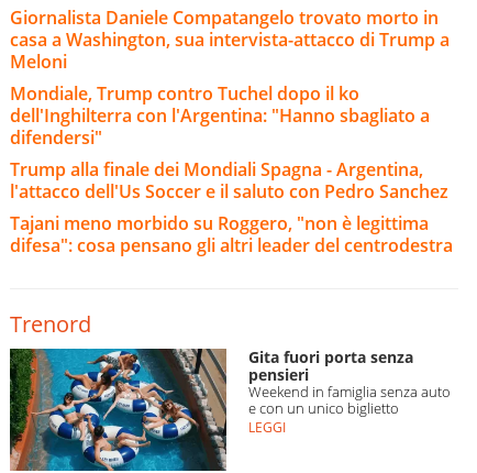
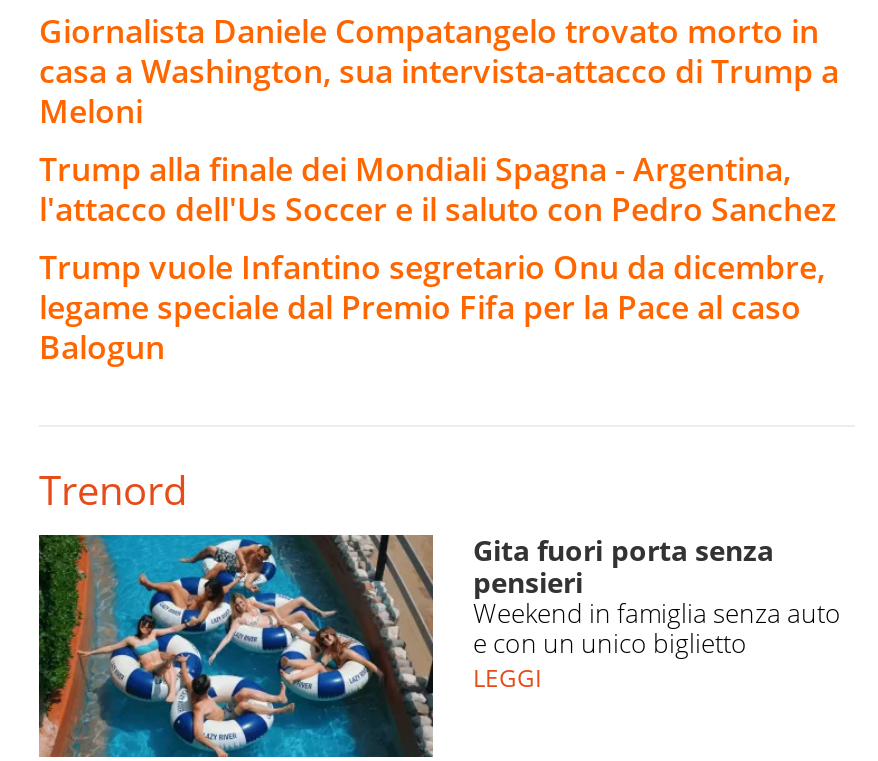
[10,81,430,150] Mondiale, Trump contro Tuchel dopo il ko | dell'Inghilterra con l'Argentina: "Hanno sbagliato a | difendersi" -> none
moved [10,157,448,204] -> [39,147,837,231]: Trump alla finale dei Mondiali Spagna - Argentina, | l'attacco dell'Us Soccer e il saluto con Pedro Sanchez
[10,211,453,257] Tajani meno morbido su Roggero, "non è legittima | difesa": cosa pensano gli altri leader del centrodestra -> [39,245,825,369] Trump vuole Infantino segretario Onu da dicembre, | legame speciale dal Premio Fifa per la Pace al caso | Balogun

